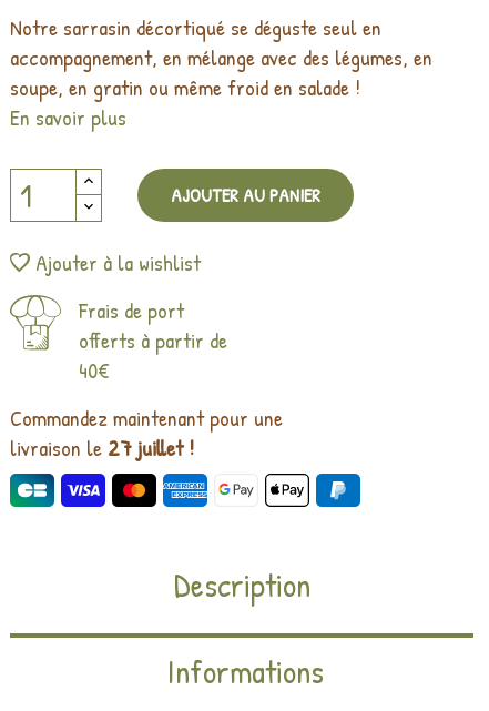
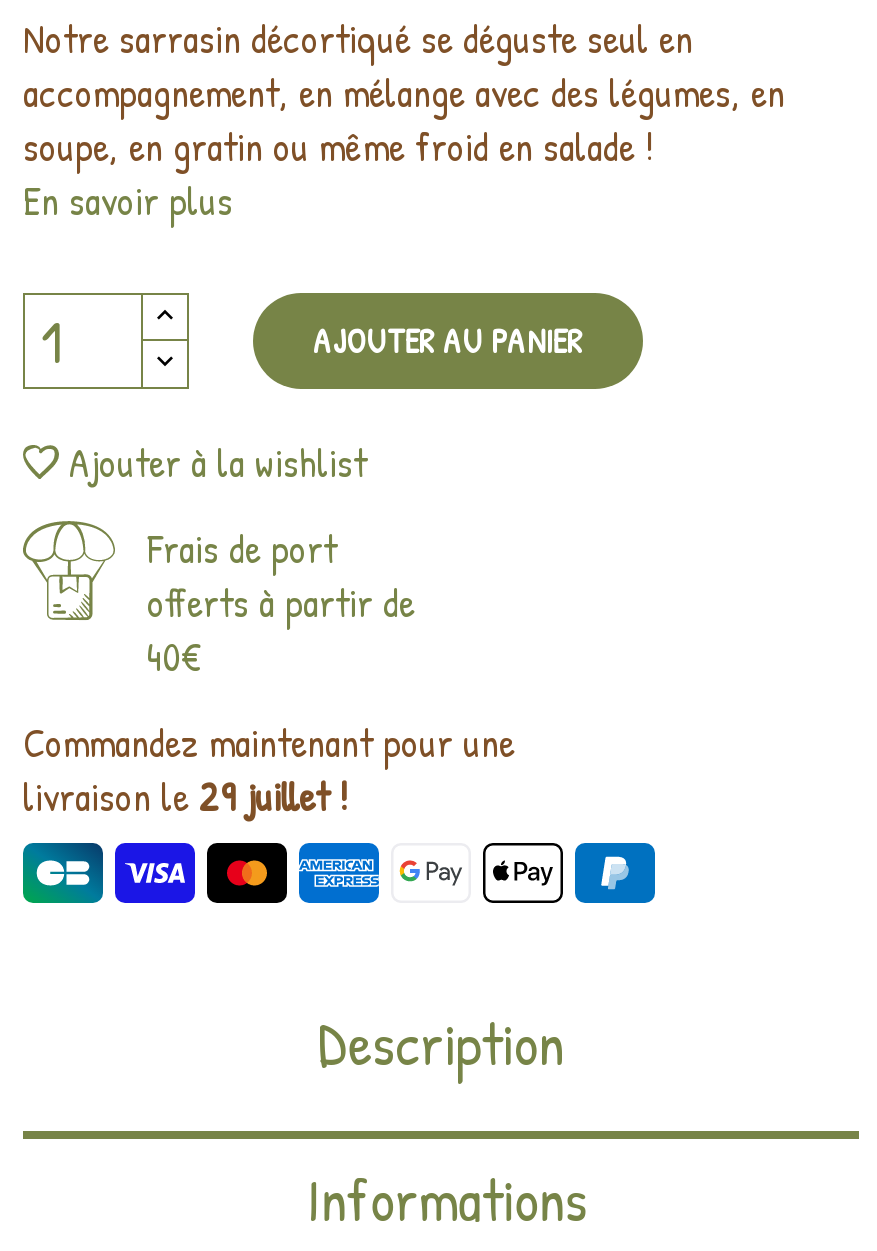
[10,432,194,462] livraison le 27 juillet ! -> [23,768,349,822] livraison le 29 juillet !

